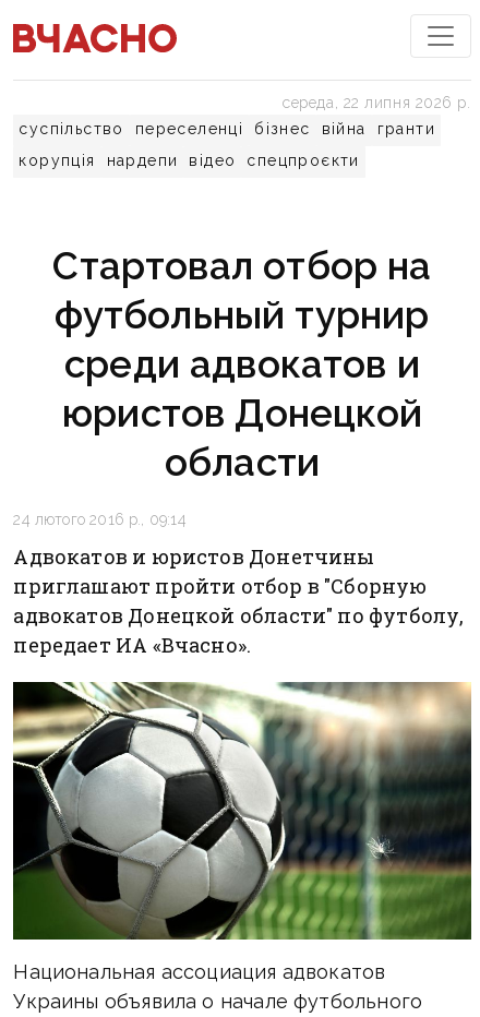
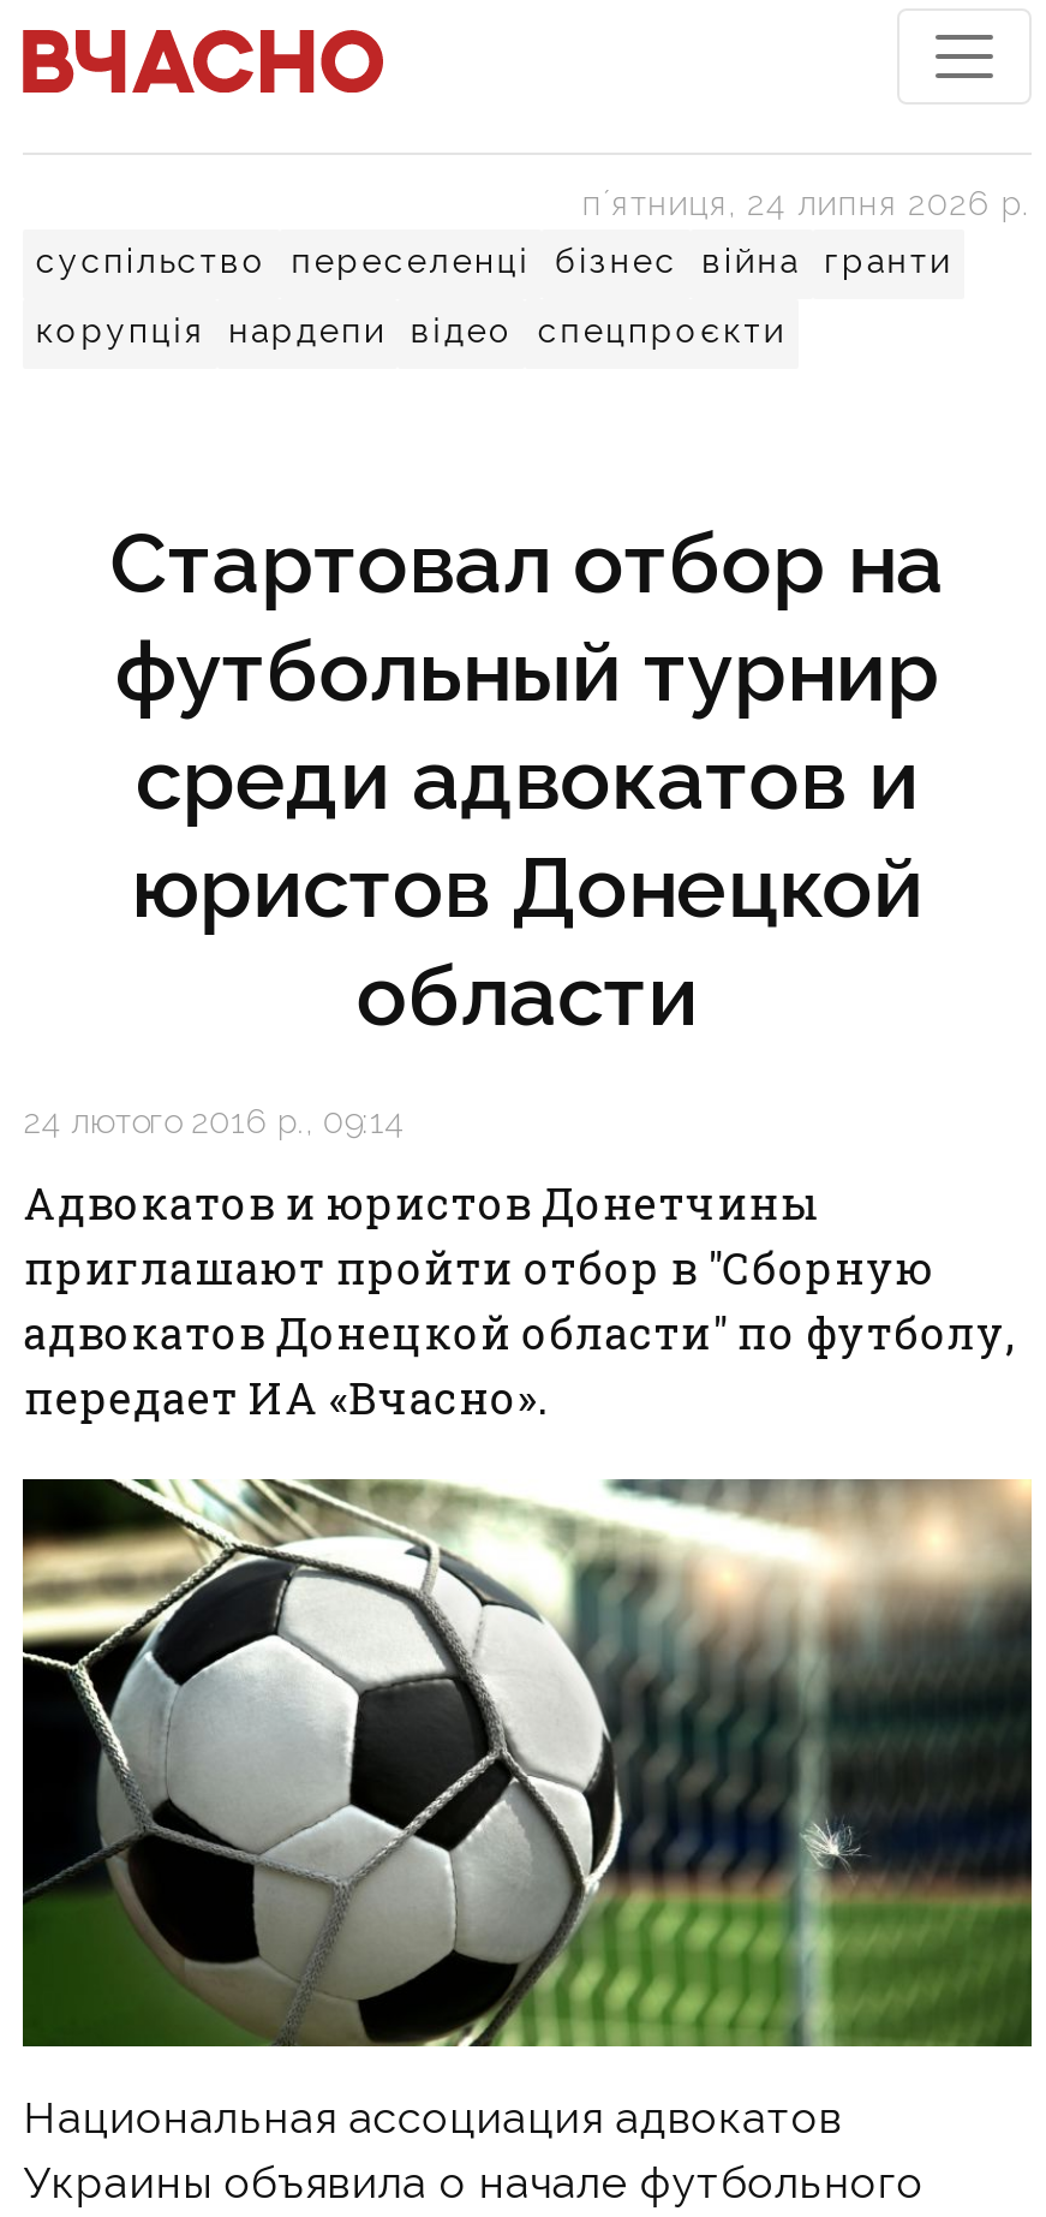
[283,94,471,111] середа, 22 липня 2026 р. -> [582,184,1031,222] пʼятниця, 24 липня 2026 р.

